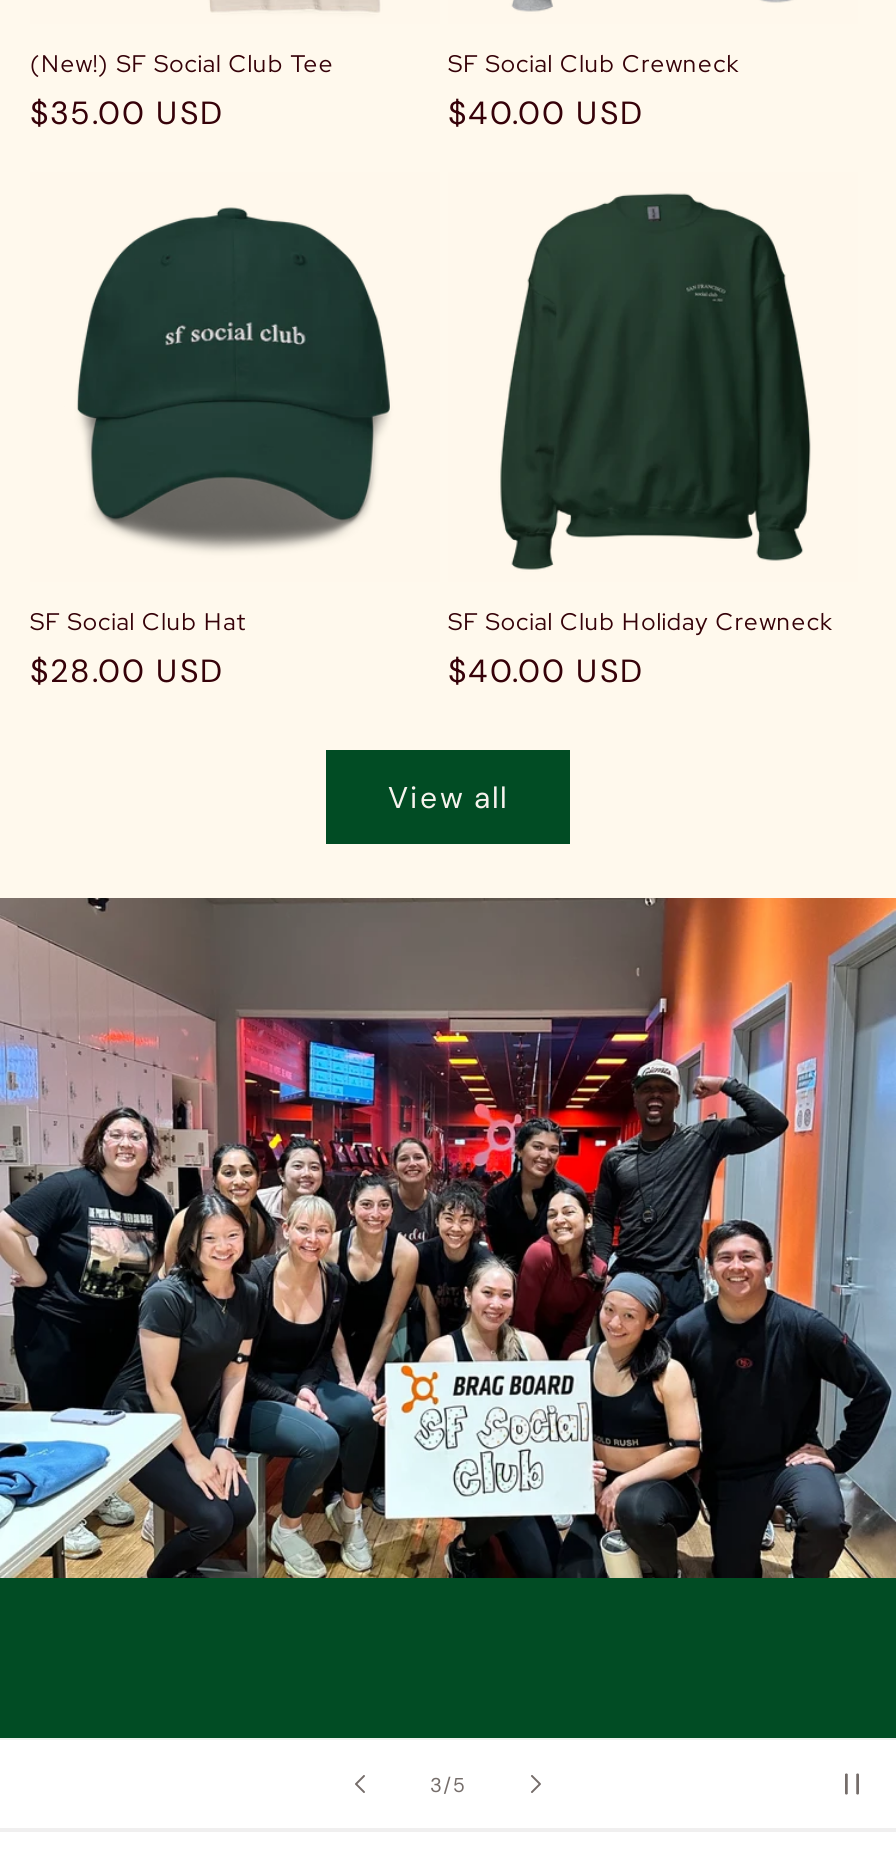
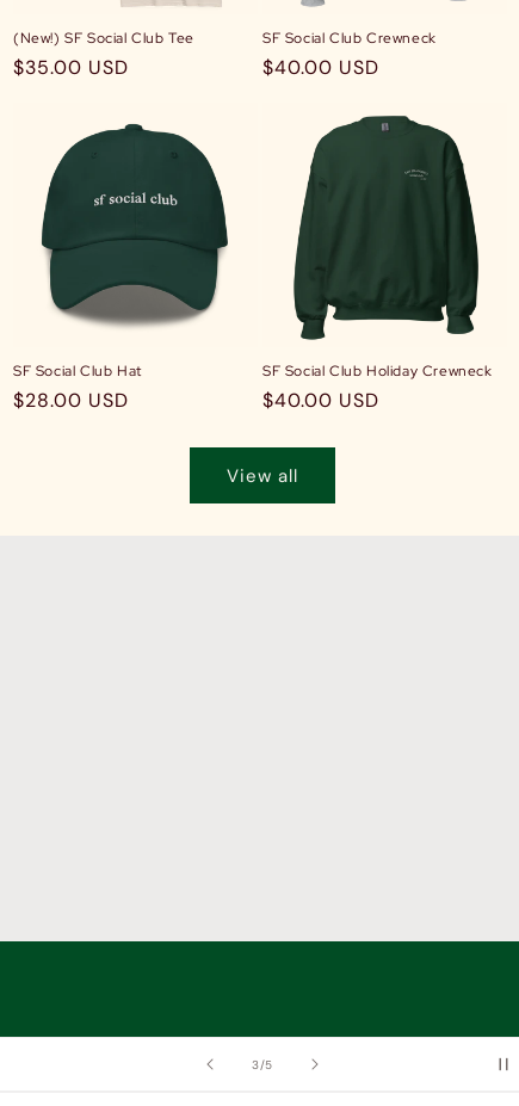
[6,896,890,1580] [image] -> none

